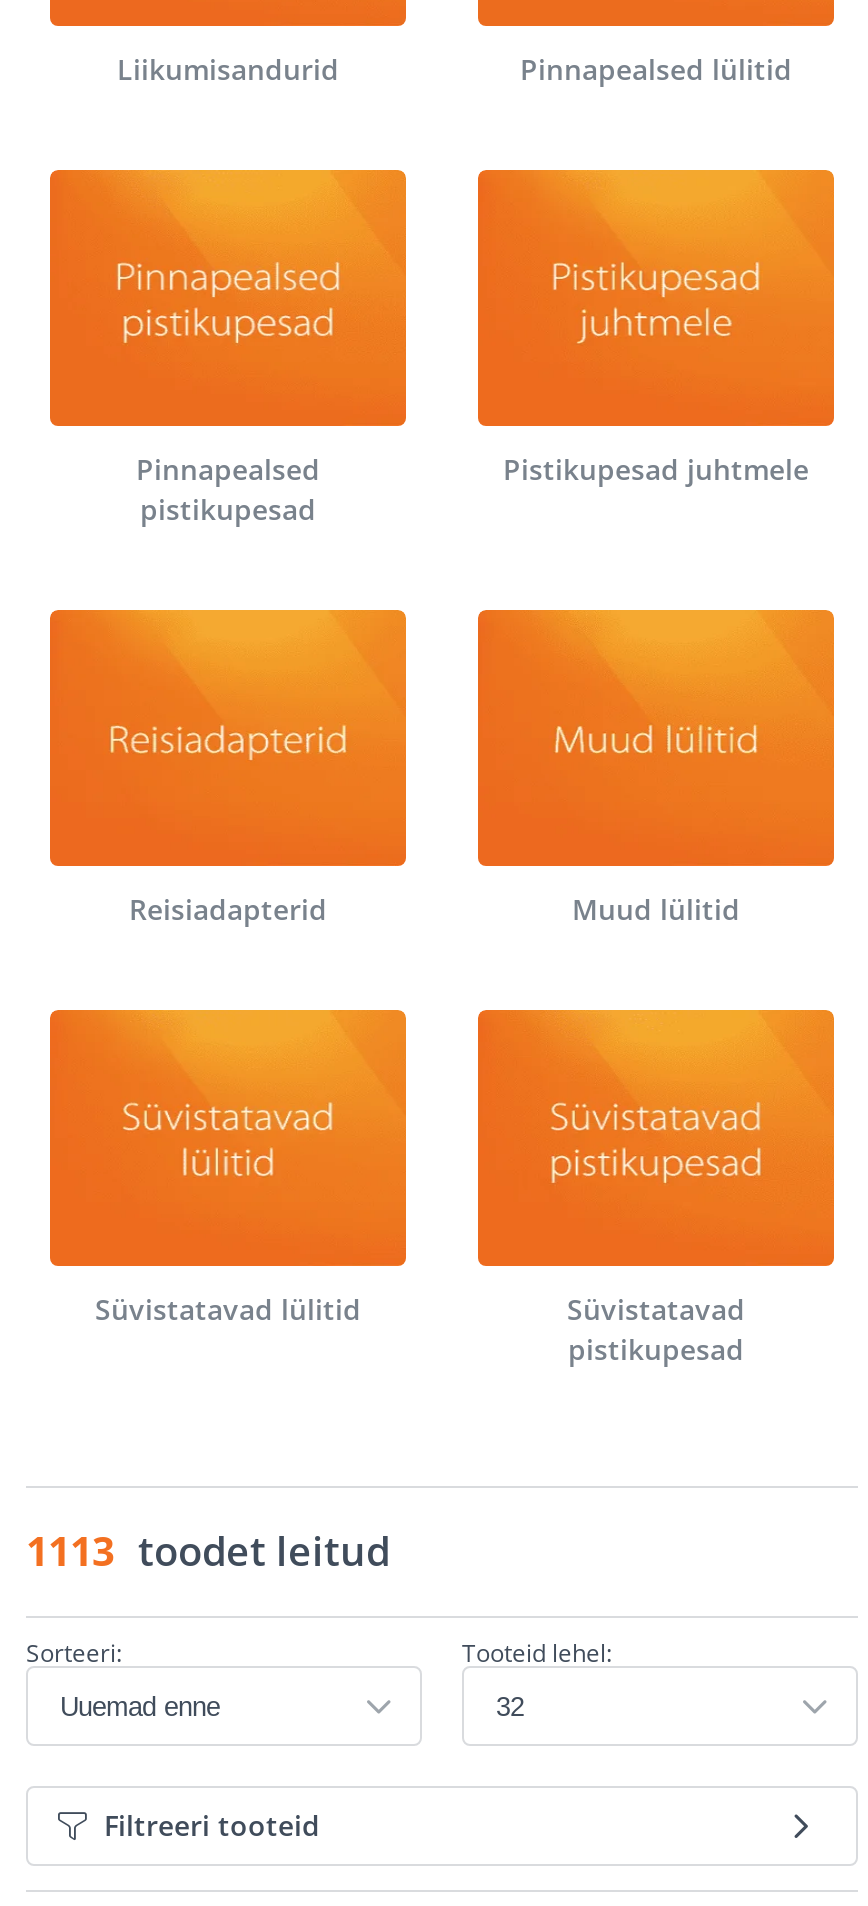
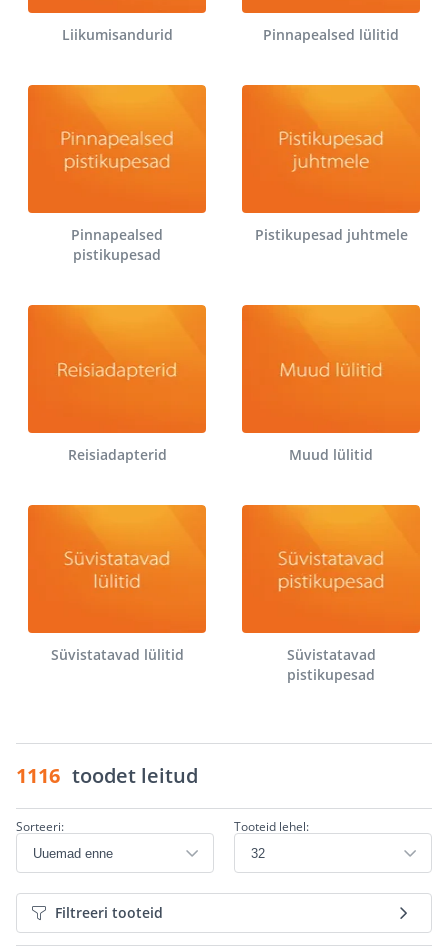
[26,1524,390,1578] 1113 toodet leitud -> [16,762,198,789] 1116 toodet leitud

